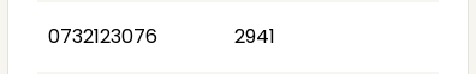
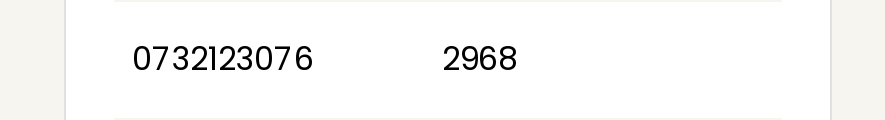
[234,23,275,50] 2941 -> [442,36,518,82] 2968

